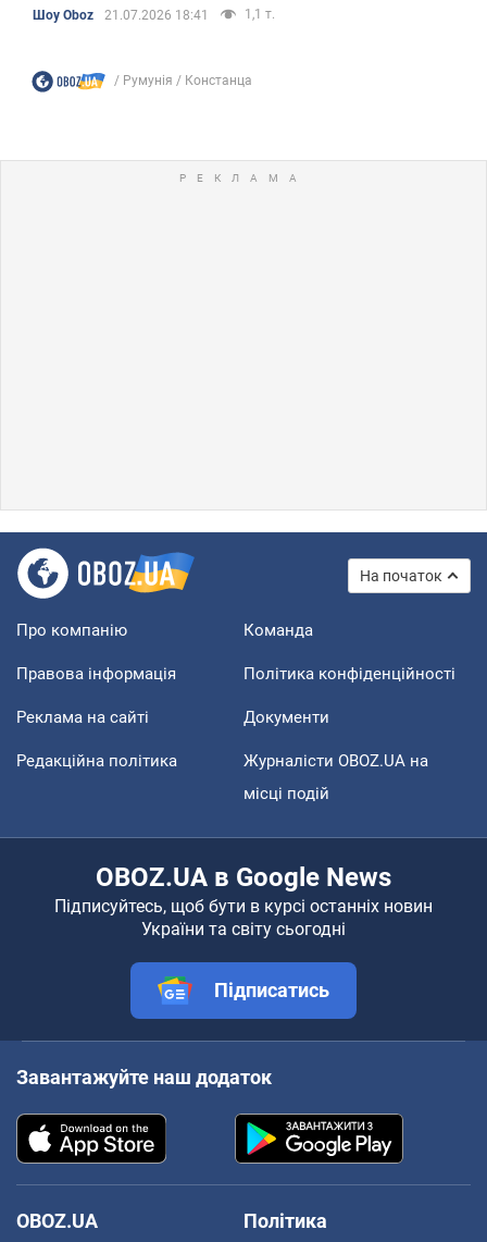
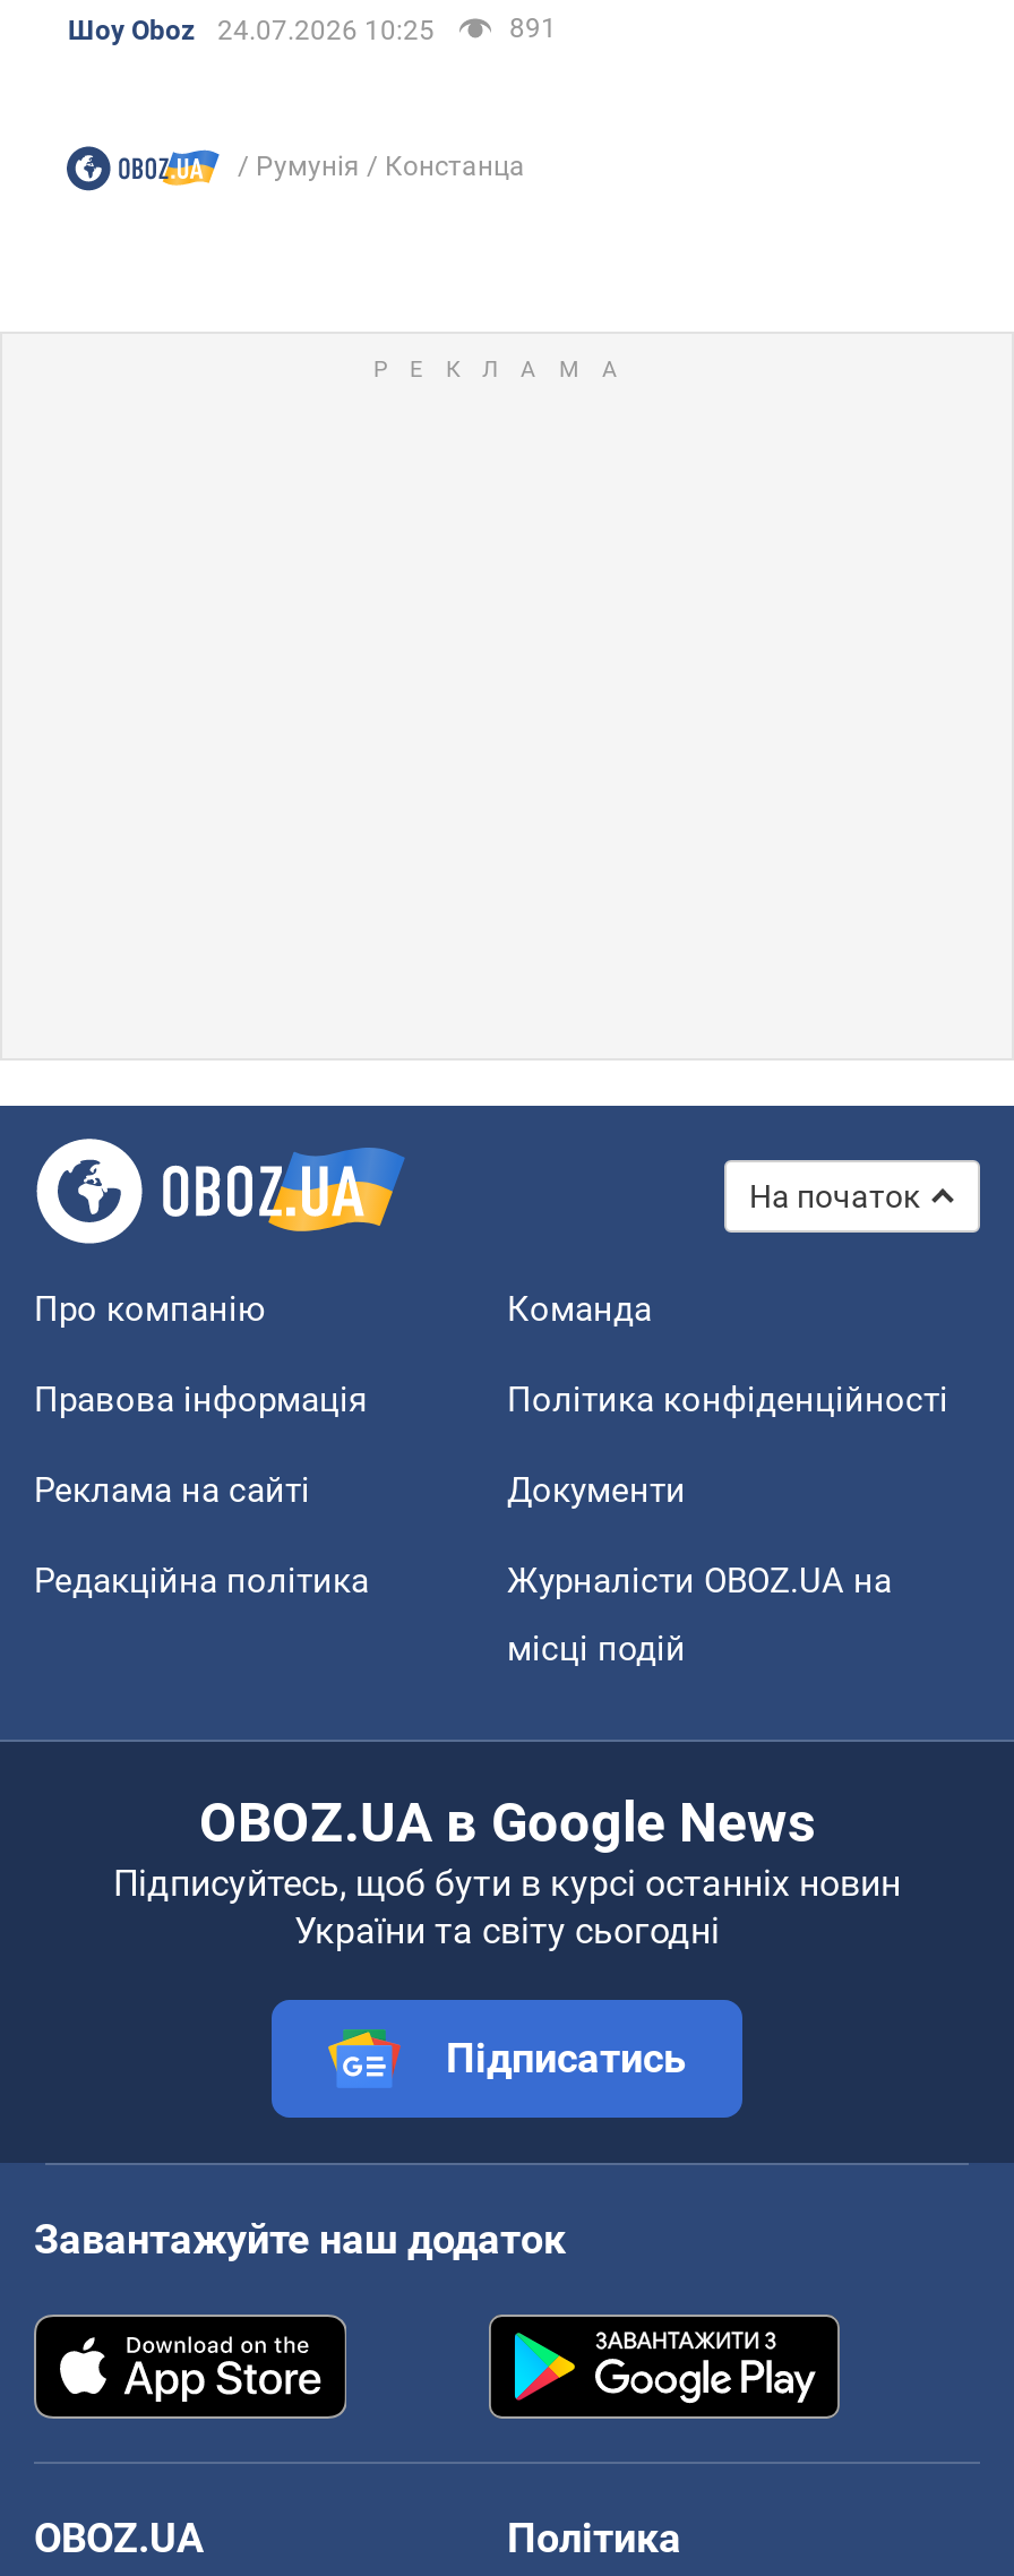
[104,6,275,23] 21.07.2026 18:41 | 1,1 т. -> [217,12,557,46] 24.07.2026 10:25 | 891

